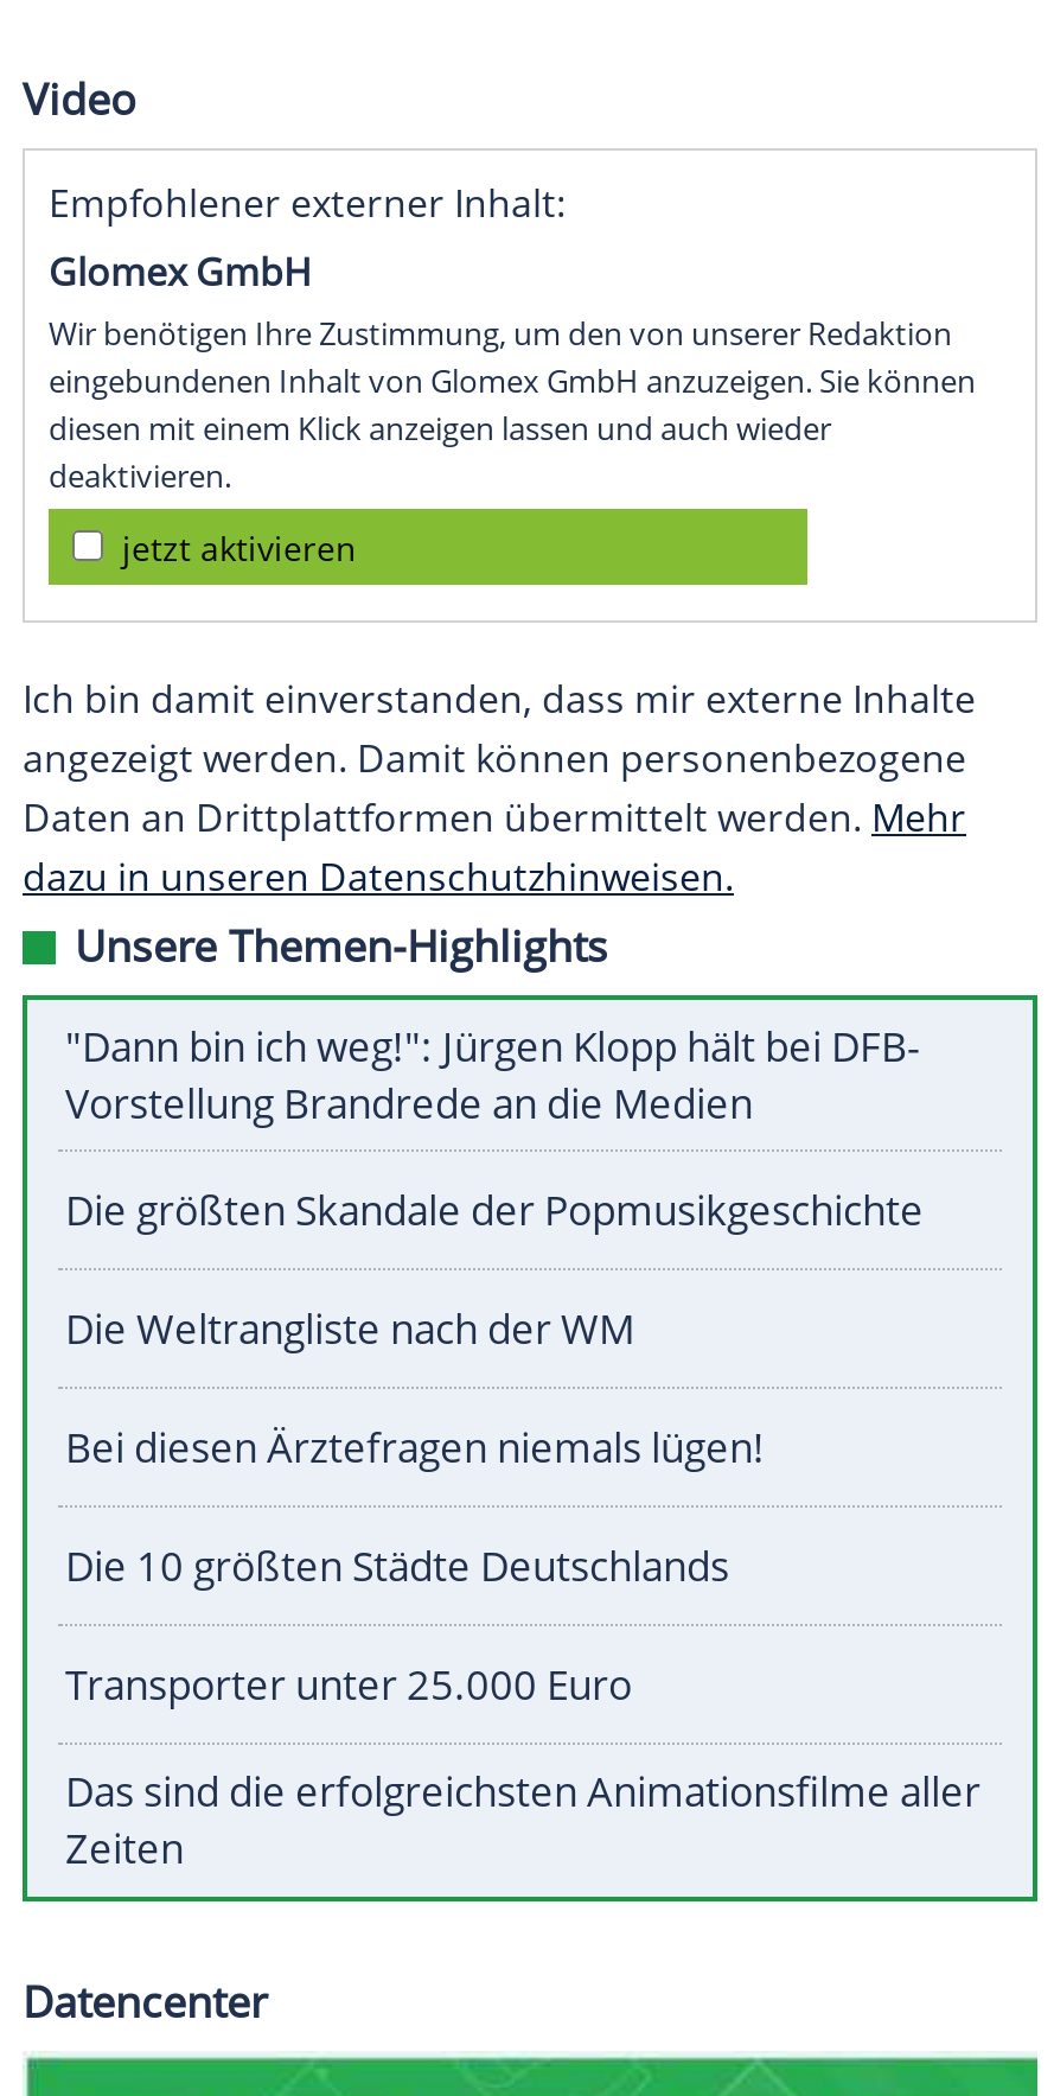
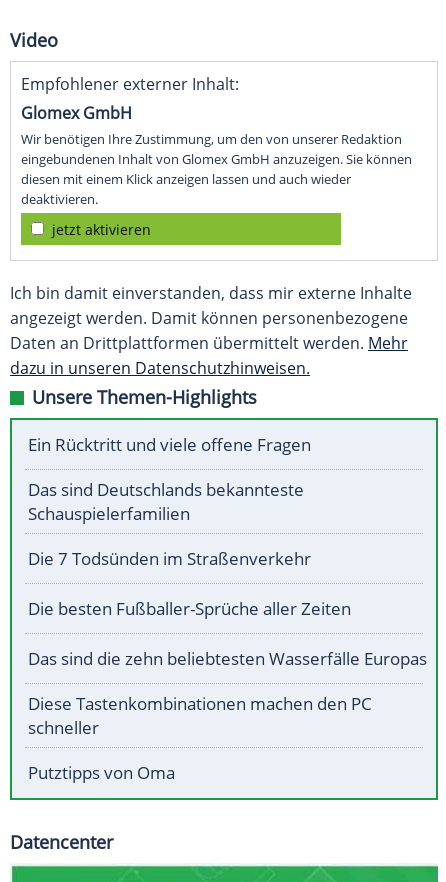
[65,1020,919,1131] "Dann bin ich weg!": Jürgen Klopp hält bei DFB- | Vorstellung Brandrede an die Medien -> [28,433,311,456] Ein Rücktritt und viele offene Fragen
[65,1183,924,1238] Die größten Skandale der Popmusikgeschichte -> [28,478,304,525] Das sind Deutschlands bekannteste | Schauspielerfamilien
[65,1302,634,1357] Die Weltrangliste nach der WM -> [28,547,311,570] Die 7 Todsünden im Straßenverkehr
[65,1421,765,1475] Bei diesen Ärztefragen niemals lügen! -> [28,597,351,620] Die besten Fußballer-Sprüche aller Zeiten
[65,1539,729,1594] Die 10 größten Städte Deutschlands -> [28,647,427,670] Das sind die zehn beliebtesten Wasserfälle Europas
[65,1658,632,1712] Transporter unter 25.000 Euro -> [28,692,372,739] Diese Tastenkombinationen machen den PC | schneller
[65,1765,980,1876] Das sind die erfolgreichsten Animationsfilme aller | Zeiten -> [28,761,175,784] Putztipps von Oma

